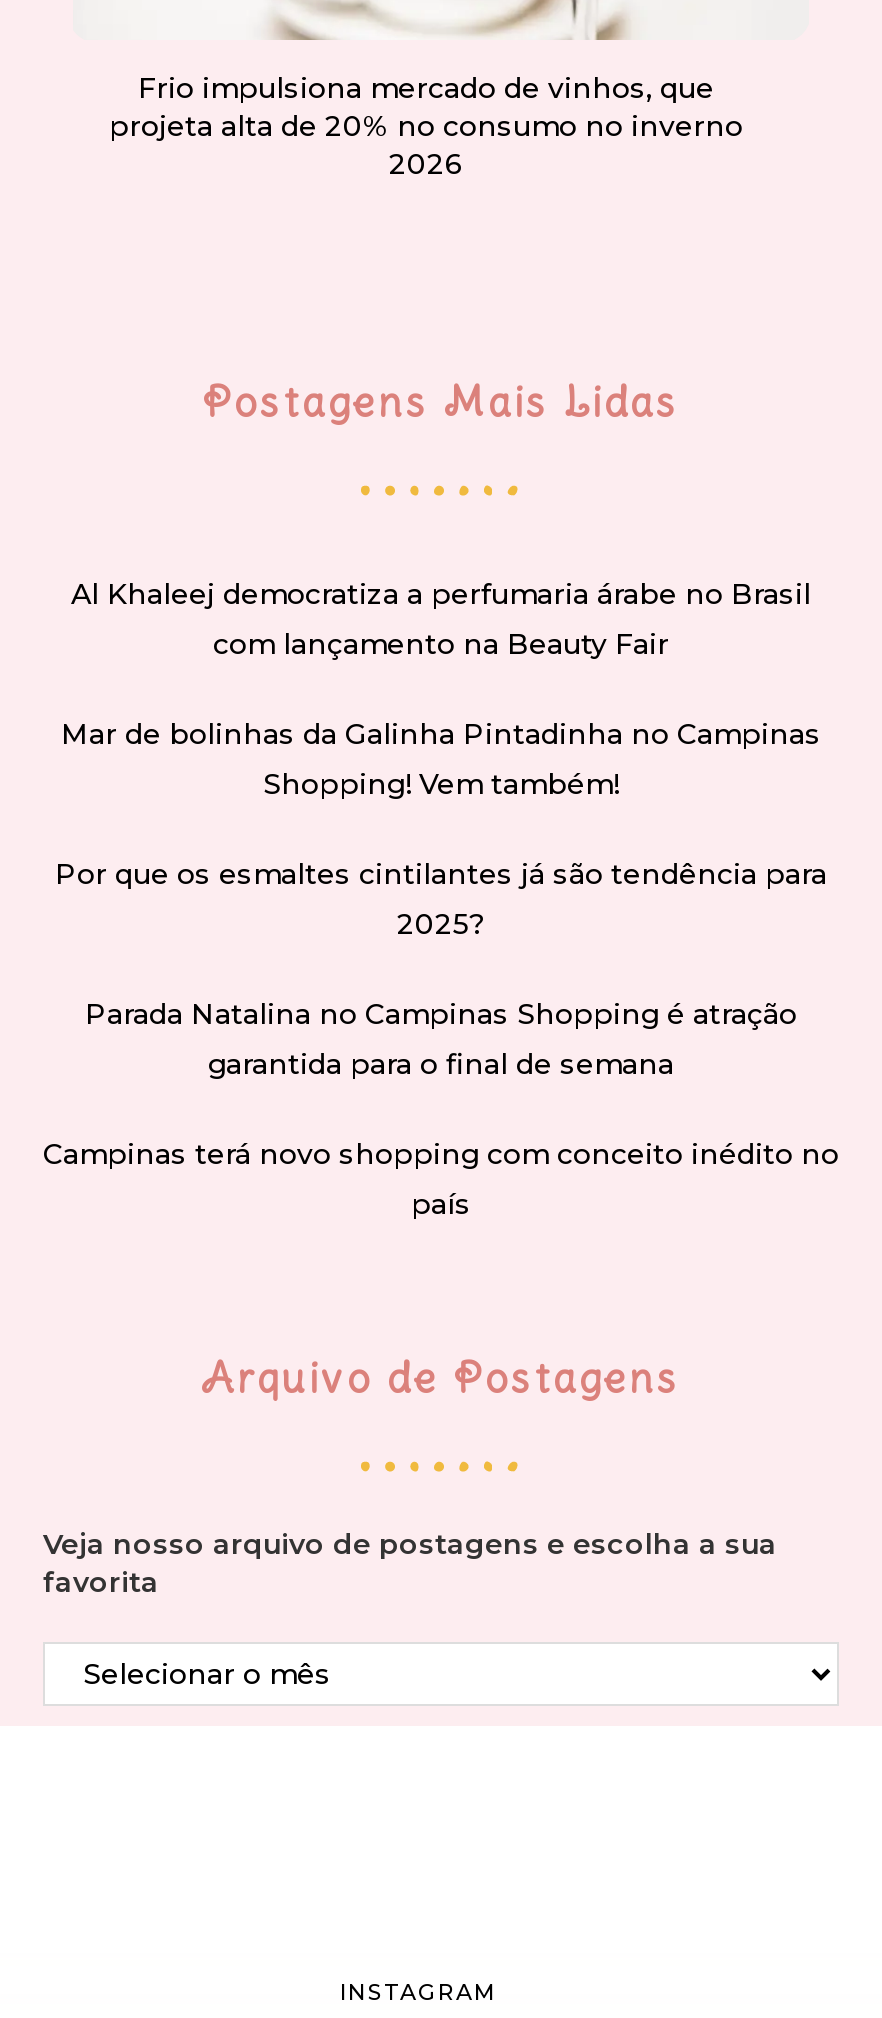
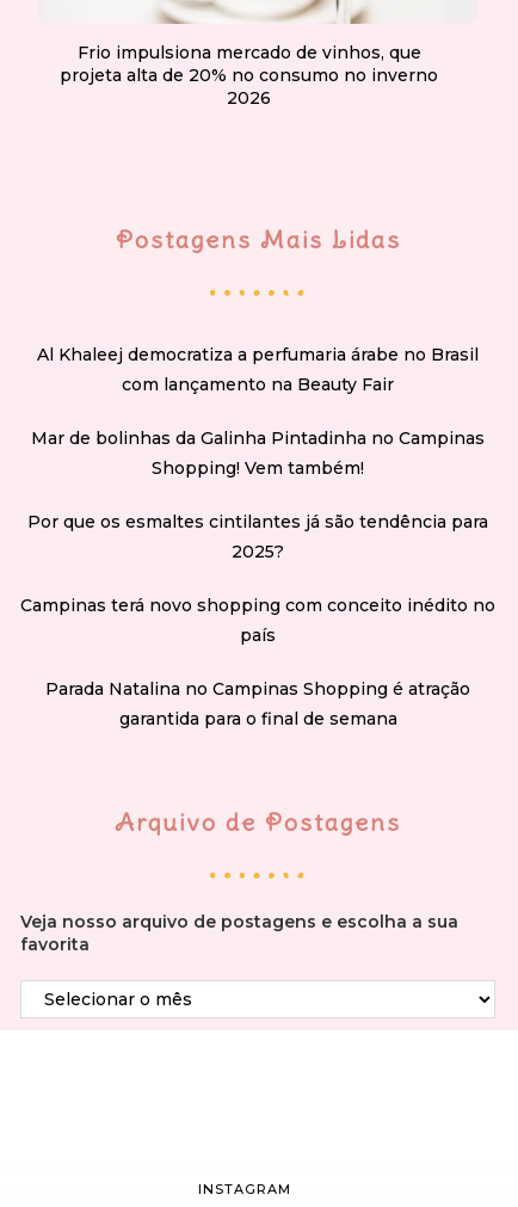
moved [85,996,797,1082] -> [45,678,470,730]: Parada Natalina no Campinas Shopping é atração | garantida para o final de semana
moved [43,1136,839,1222] -> [20,595,495,646]: Campinas terá novo shopping com conceito inédito no | país

